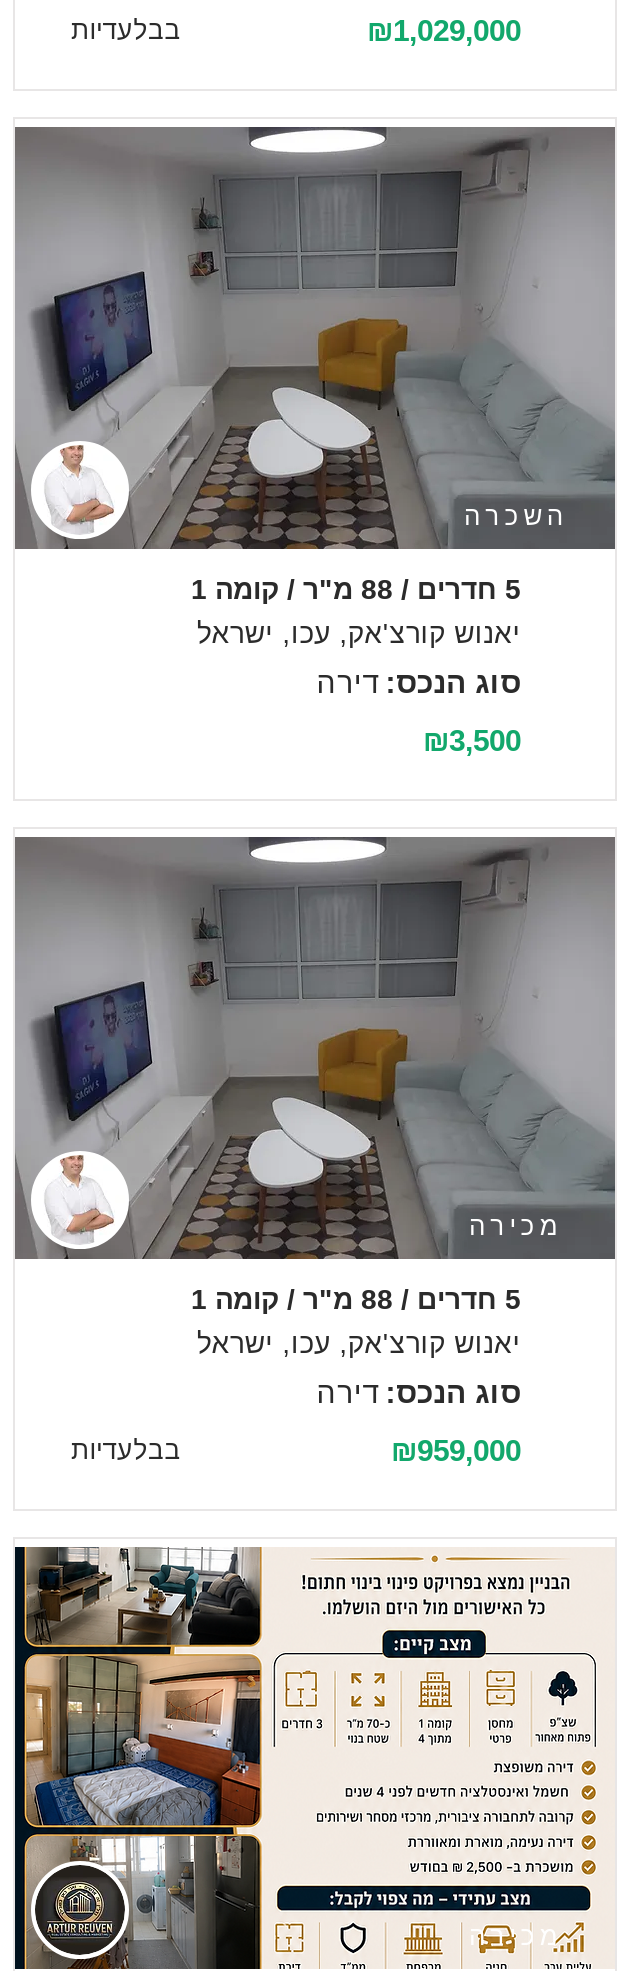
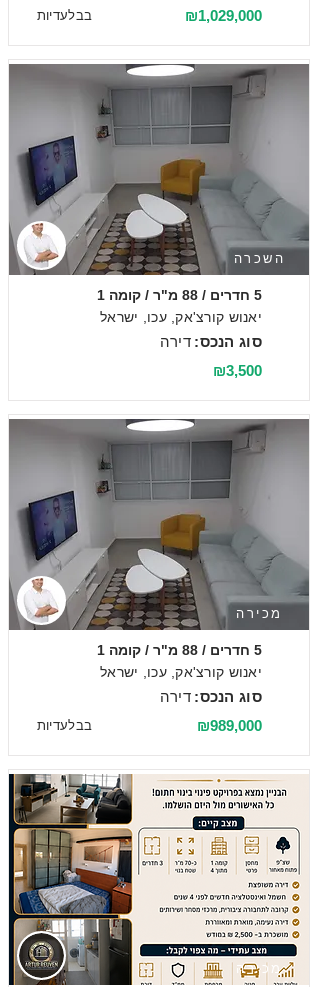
[391,1433,521,1467] ₪959,000 -> [197,717,262,734] ₪989,000

